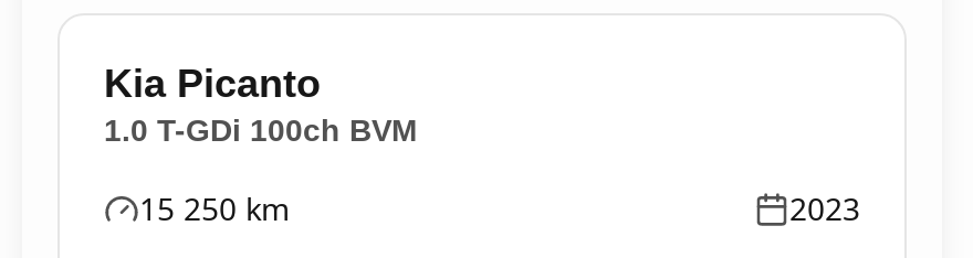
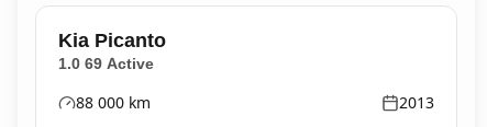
[104,110,418,148] 1.0 T-GDi 100ch BVM -> [58,54,154,72] 1.0 69 Active
[139,190,290,227] 15 250 km -> [76,93,151,112] 88 000 km
[789,190,860,227] 2023 -> [399,93,434,112] 2013

